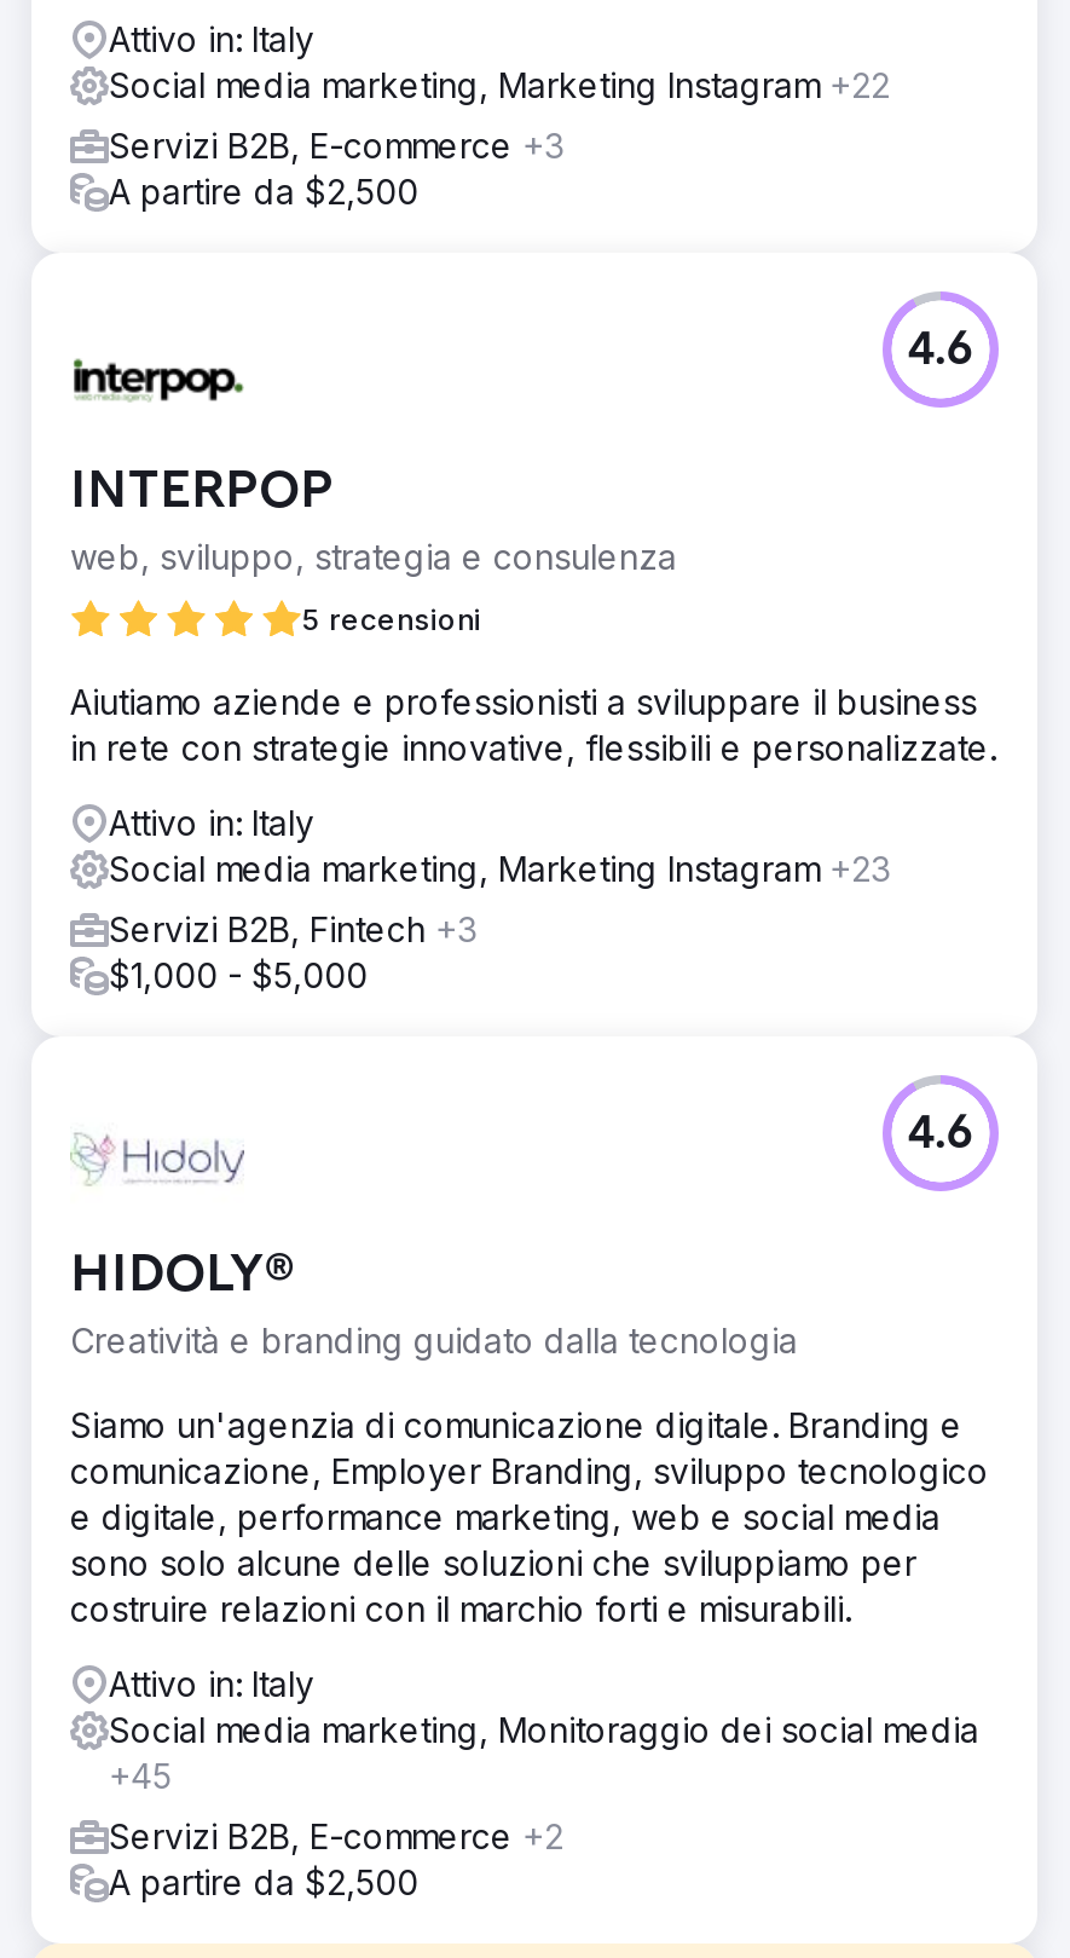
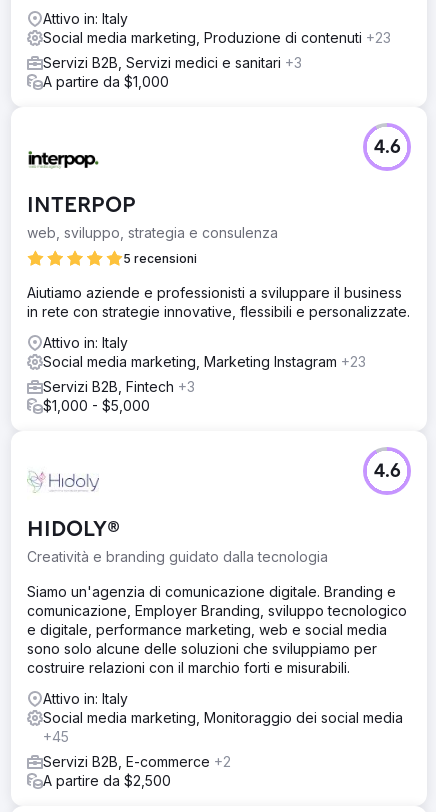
[109,63,890,104] Social media marketing, Marketing Instagram +22 -> [43,29,391,46] Social media marketing, Produzione di contenuti +23
[109,124,563,211] Servizi B2B, E-commerce +3 | A partire da $2,500 -> [43,54,302,90] Servizi B2B, Servizi medici e sanitari +3 | A partire da $1,000

